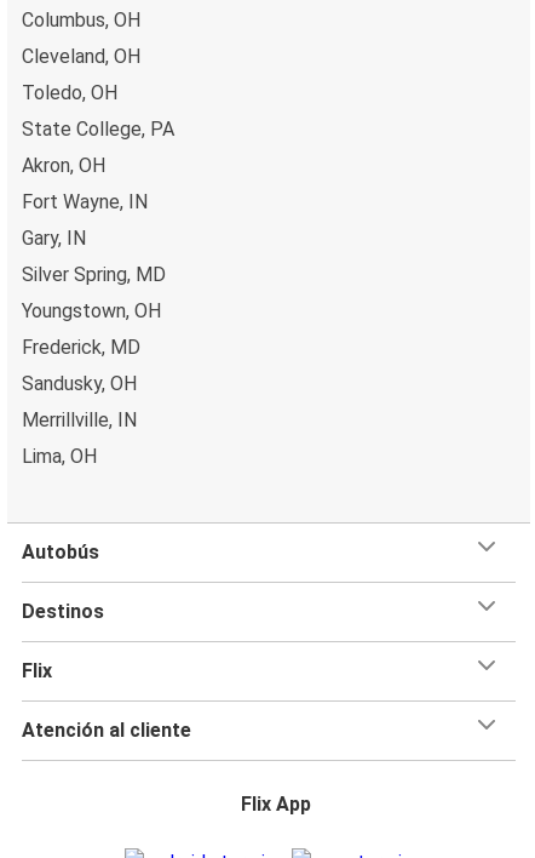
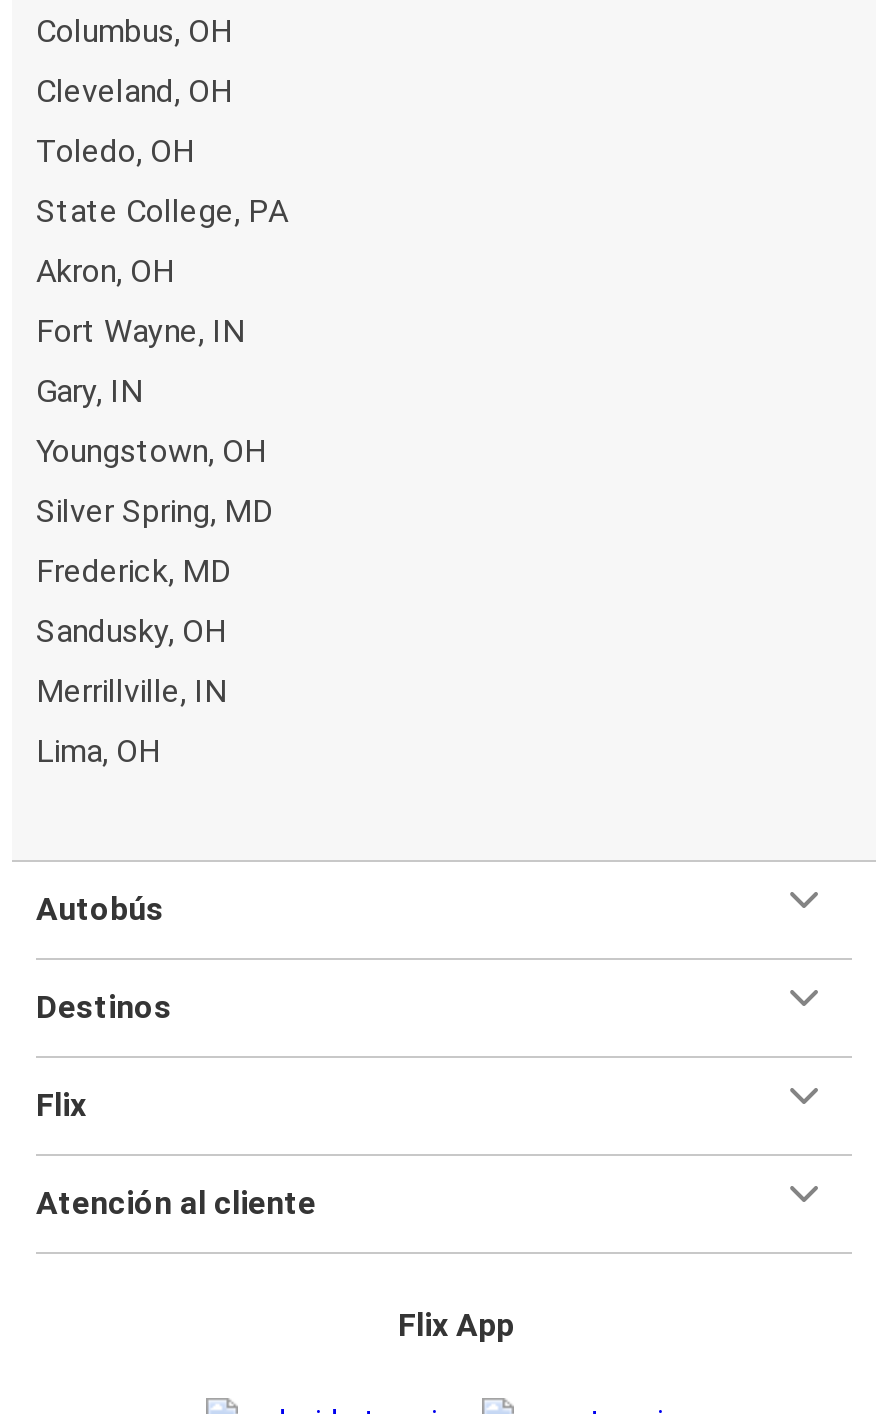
moved [22,263,166,286] -> [36,492,274,530]: Silver Spring, MD
moved [22,299,161,322] -> [36,432,266,470]: Youngstown, OH

